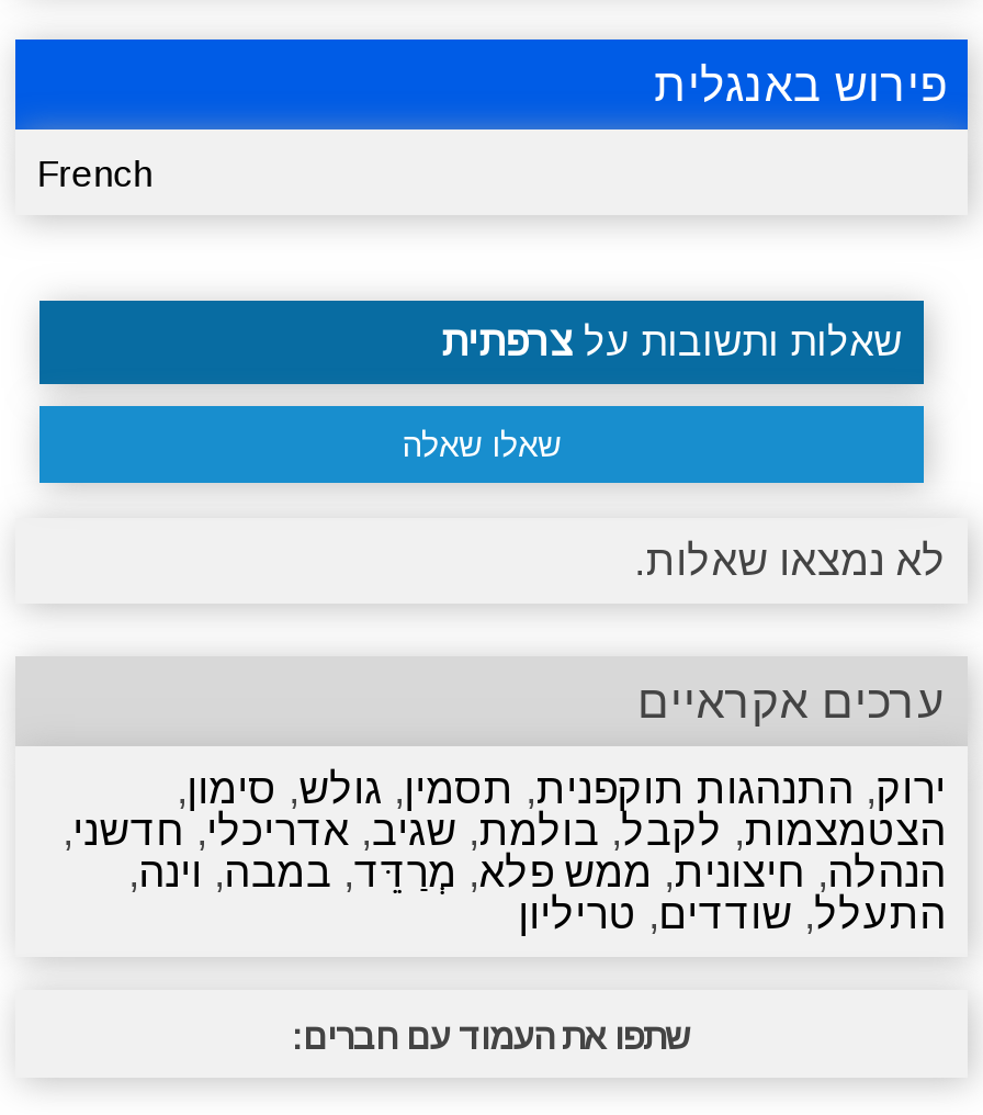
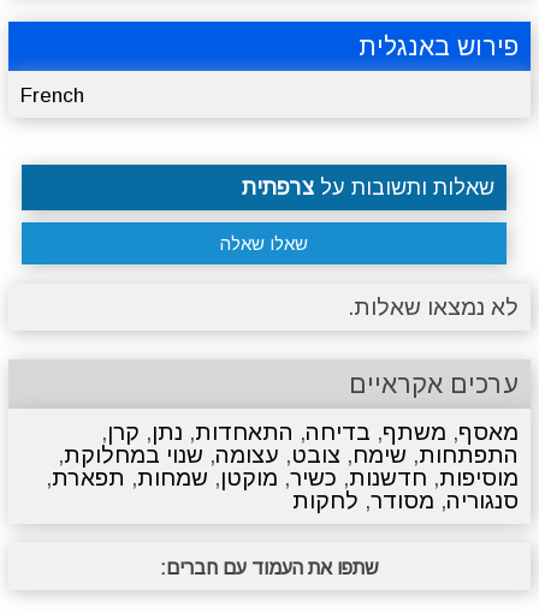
[62,765,946,936] ירוק, התנהגות תוקפנית, תסמין, גולש, סימון, | הצטמצמות, לקבל, בולמת, שגיב, אדריכלי,חדשני, | הנהלה, חיצונית, ממש פלא, מְרַדֵּד, במבה, וינה, | התעלל, שודדים, טריליון -> [46,419,519,513] מאסף, משתף, בדיחה, התאחדות, נתן, קרן, | התפתחות, שימח, צובט, עצומה, שנוי במחלוקת, | מוסיפות, חדשנות, כשיר, מוקטן, שמחות, תפארת, | סנגוריה, מסודר, לחקות

